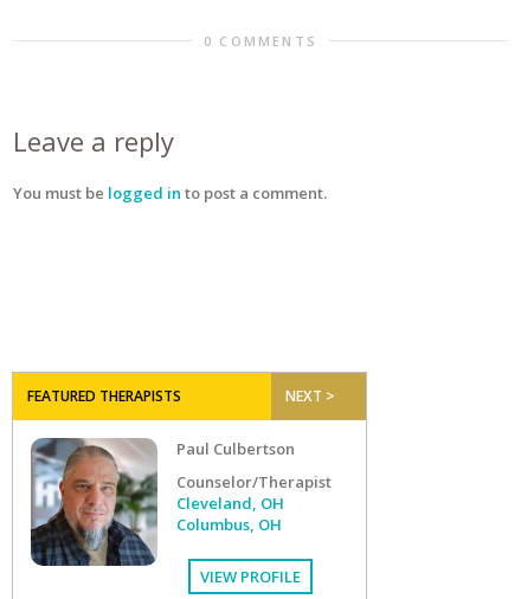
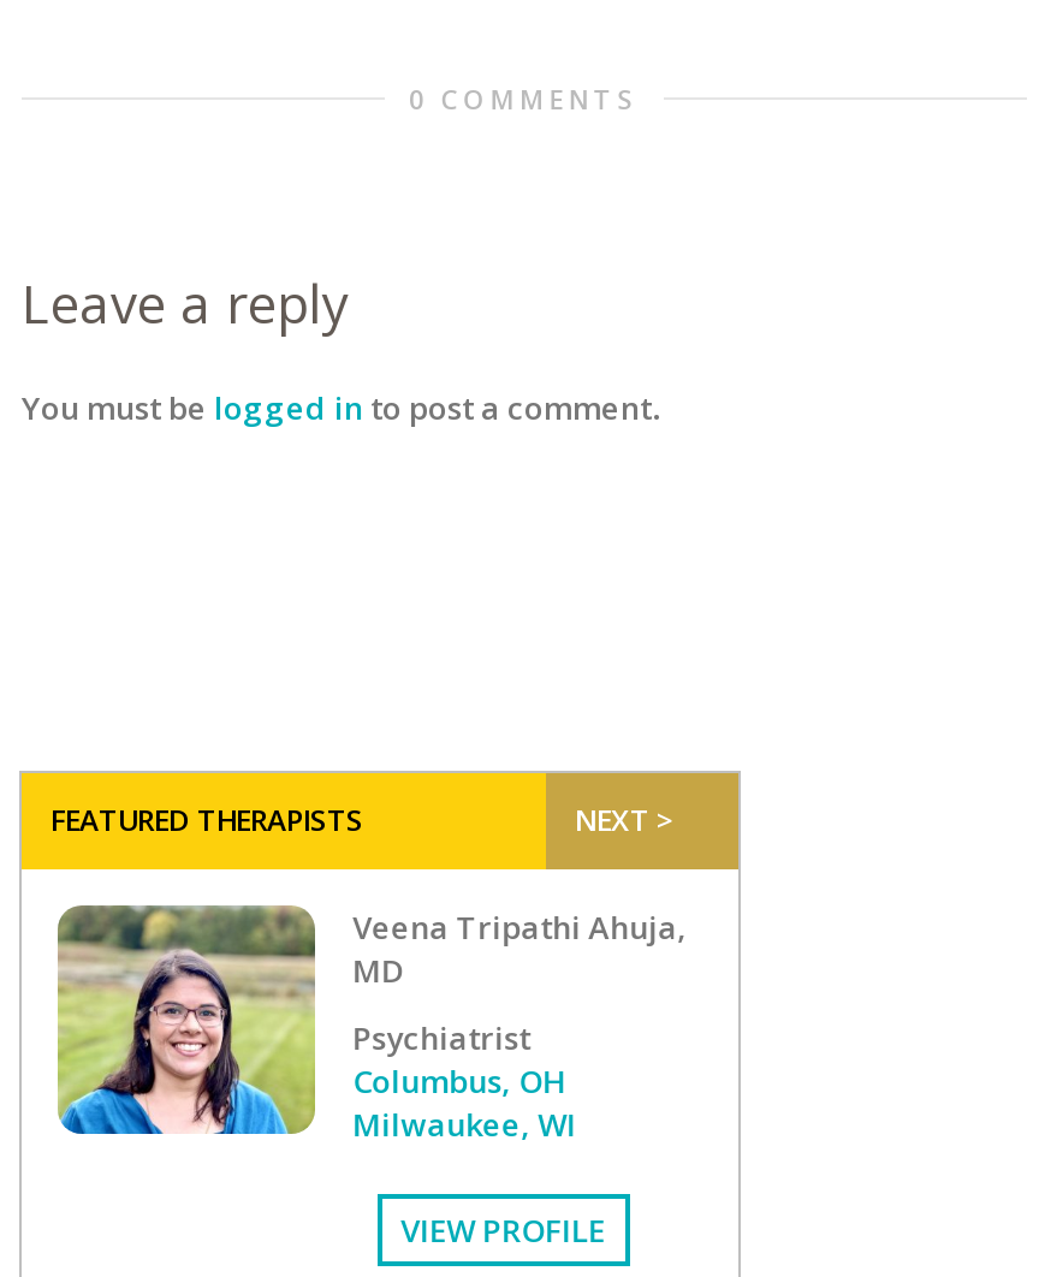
[30,438,294,567] [image] | Paul Culbertson -> [58,905,687,1165] [image] | Veena Tripathi Ahuja, | MD
[176,472,331,514] Counselor/Therapist | Cleveland, OH -> [353,1017,531,1061] Psychiatrist
none -> [353,1104,576,1147] Milwaukee, WI

